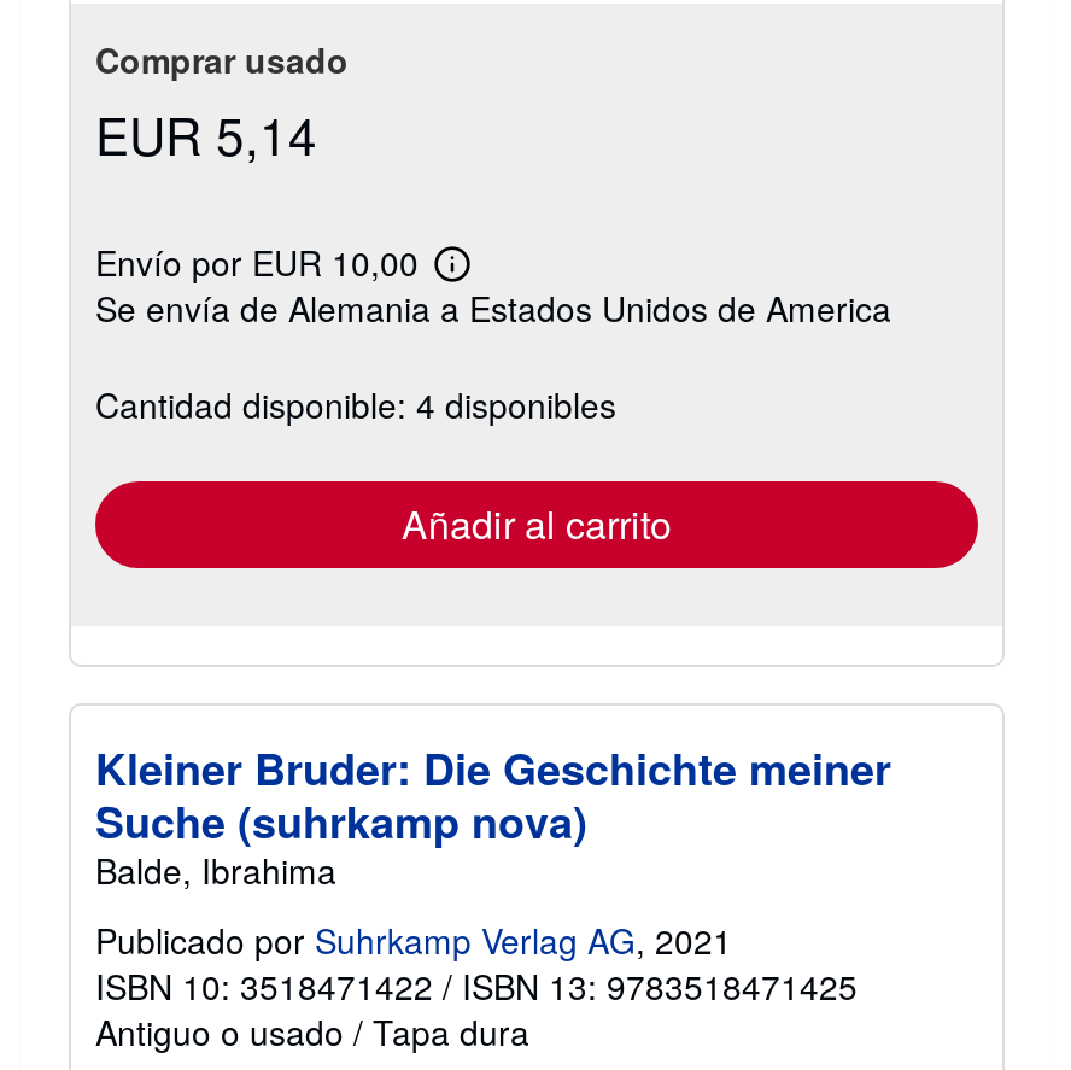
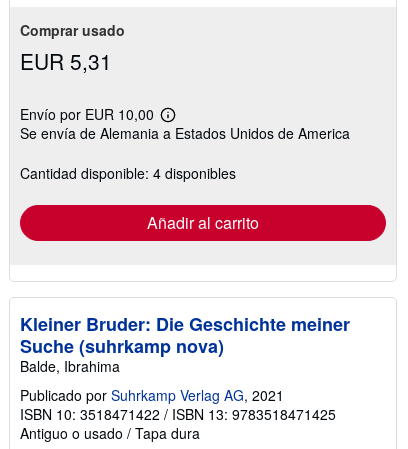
[95,97,317,170] EUR 5,14 -> [20,46,112,76] EUR 5,31

